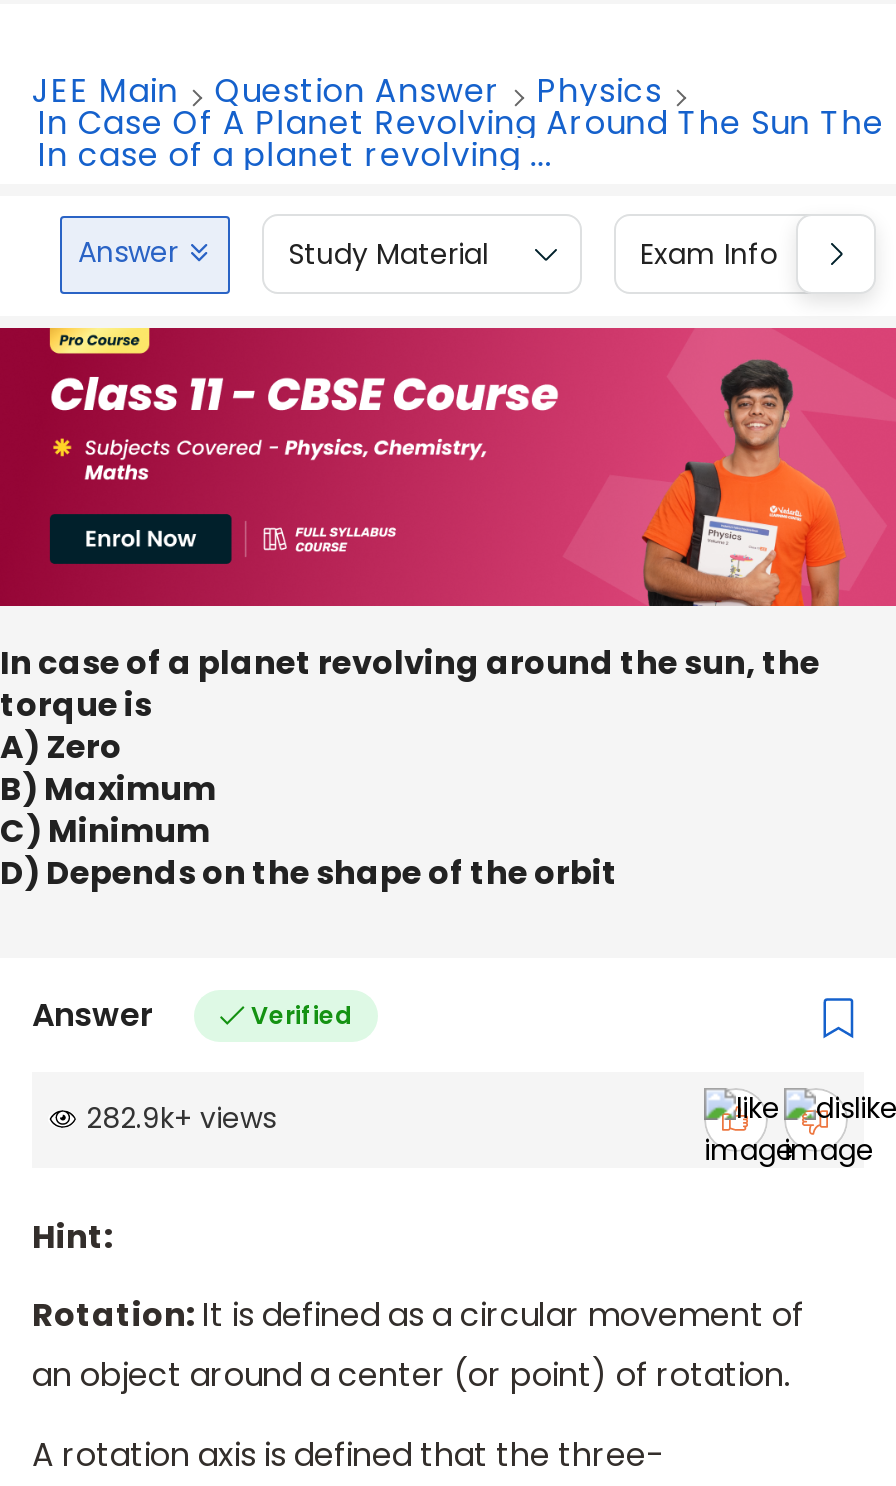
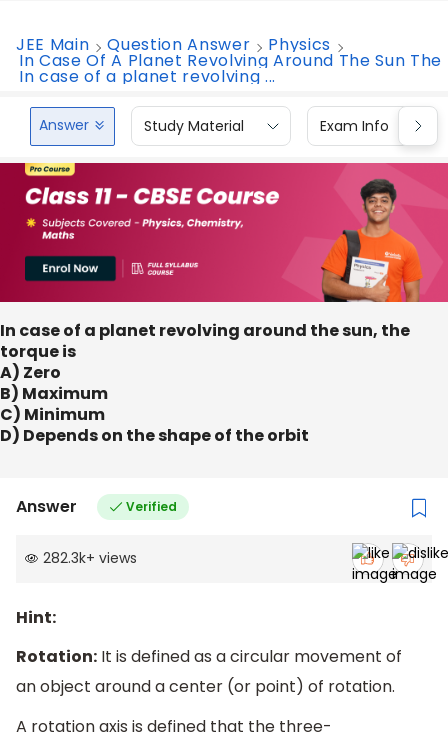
[86,1099,276,1139] 282.9k+ views -> [43,548,137,568] 282.3k+ views

